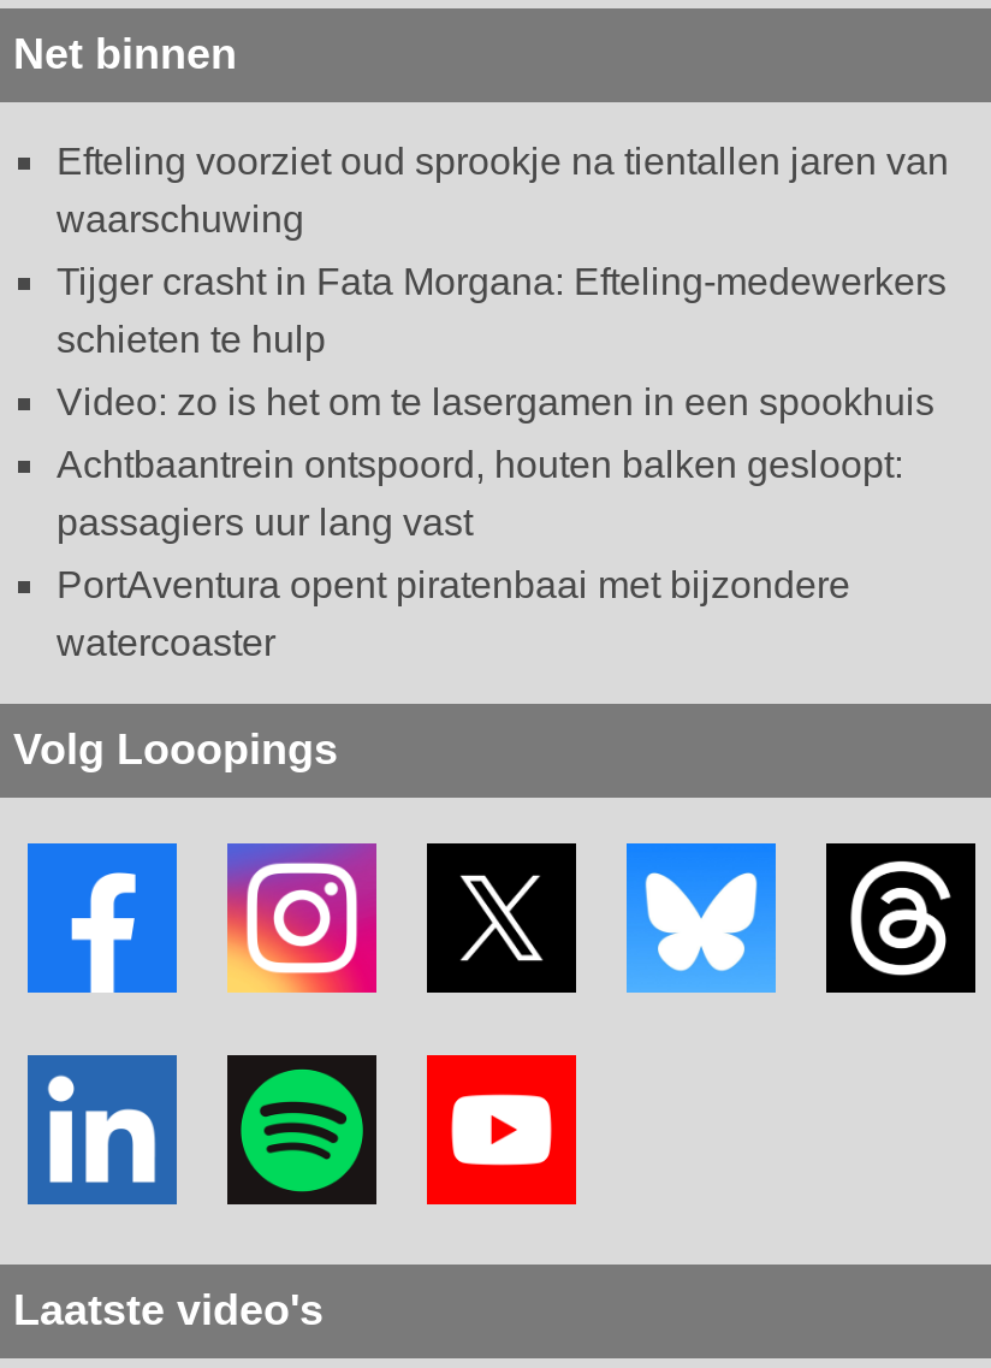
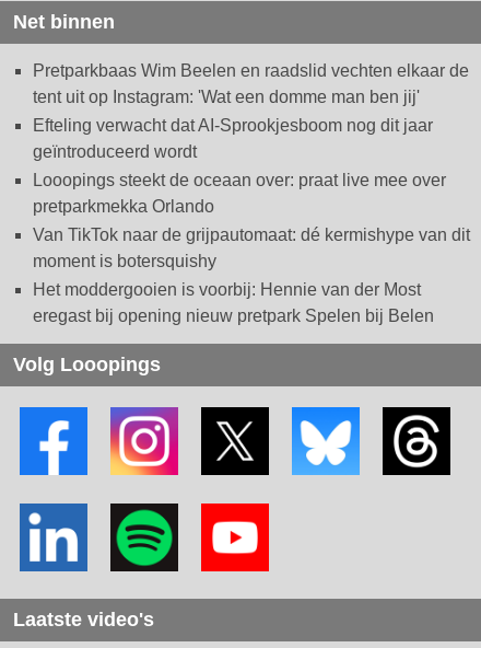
[57,140,949,238] Efteling voorziet oud sprookje na tientallen jaren van | waarschuwing -> [33,61,469,106] Pretparkbaas Wim Beelen en raadslid vechten elkaar de | tent uit op Instagram: 'Wat een domme man ben jij'
[57,260,947,359] Tijger crasht in Fata Morgana: Efteling-medewerkers | schieten te hulp -> [33,115,433,160] Efteling verwacht dat AI-Sprookjesboom nog dit jaar | geïntroduceerd wordt
[57,380,934,421] Video: zo is het om te lasergamen in een spookhuis -> [33,170,446,215] Looopings steekt de oceaan over: praat live mee over | pretparkmekka Orlando
[57,443,903,541] Achtbaantrein ontspoord, houten balken gesloopt: | passagiers uur lang vast -> [33,225,470,270] Van TikTok naar de grijpautomaat: dé kermishype van dit | moment is botersquishy
[57,563,850,662] PortAventura opent piratenbaai met bijzondere | watercoaster -> [33,280,434,325] Het moddergooien is voorbij: Hennie van der Most | eregast bij opening nieuw pretpark Spelen bij Belen

